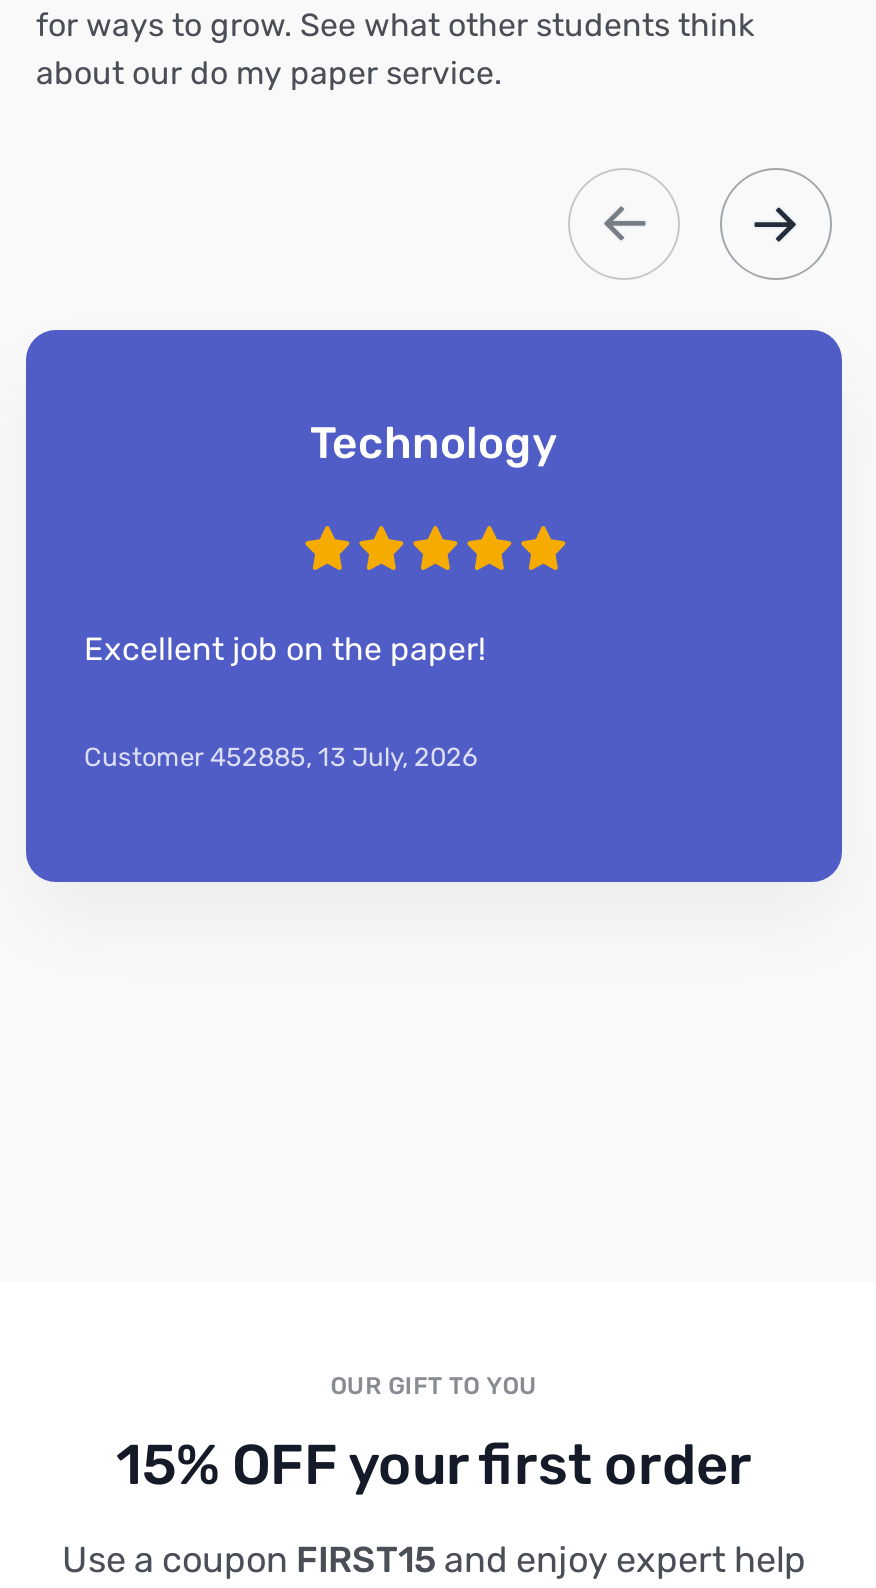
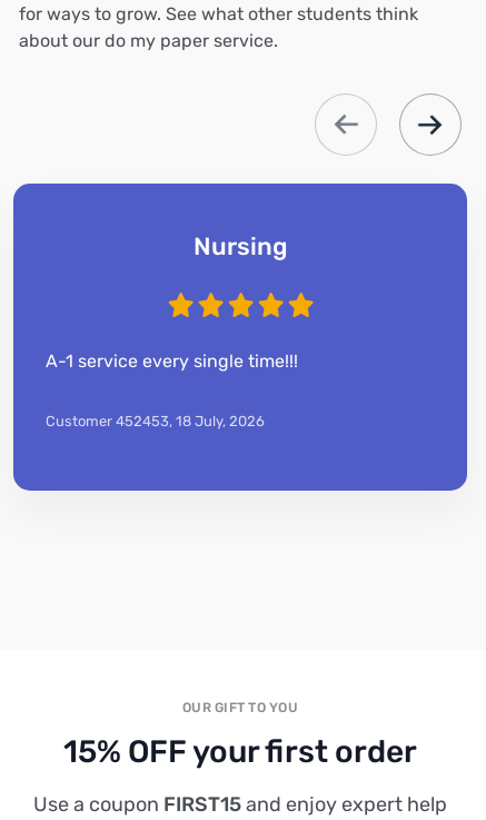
[310,416,558,470] Technology -> [193,232,287,262] Nursing
[84,630,486,668] Excellent job on the paper! -> [46,351,298,372] A-1 service every single time!!!
[84,742,478,772] Customer 452885, 13 July, 2026 -> [46,413,265,430] Customer 452453, 18 July, 2026

